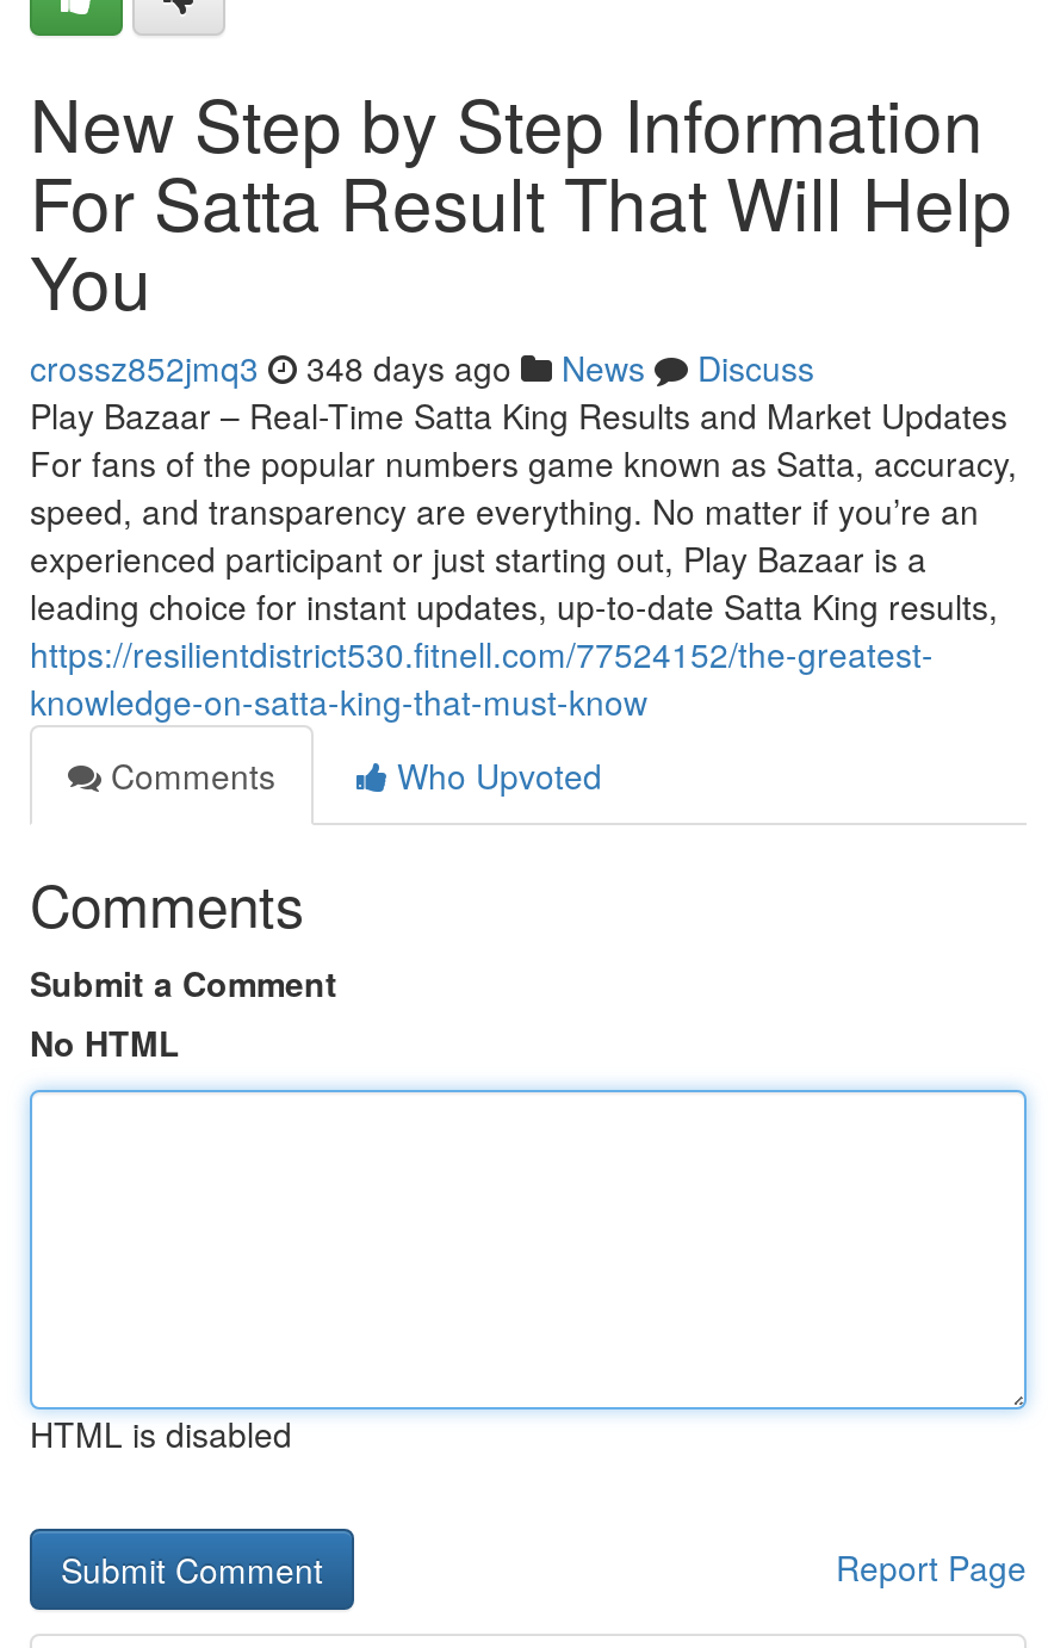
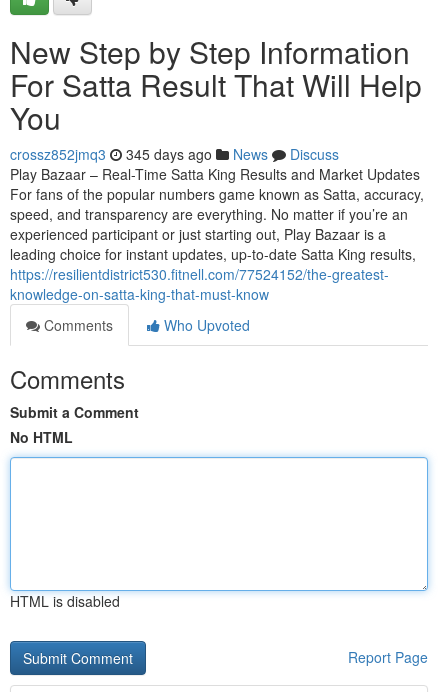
[30,343,814,391] crossz852jmq3 348 days ago News Discuss -> [10,144,339,164] crossz852jmq3 345 days ago News Discuss

